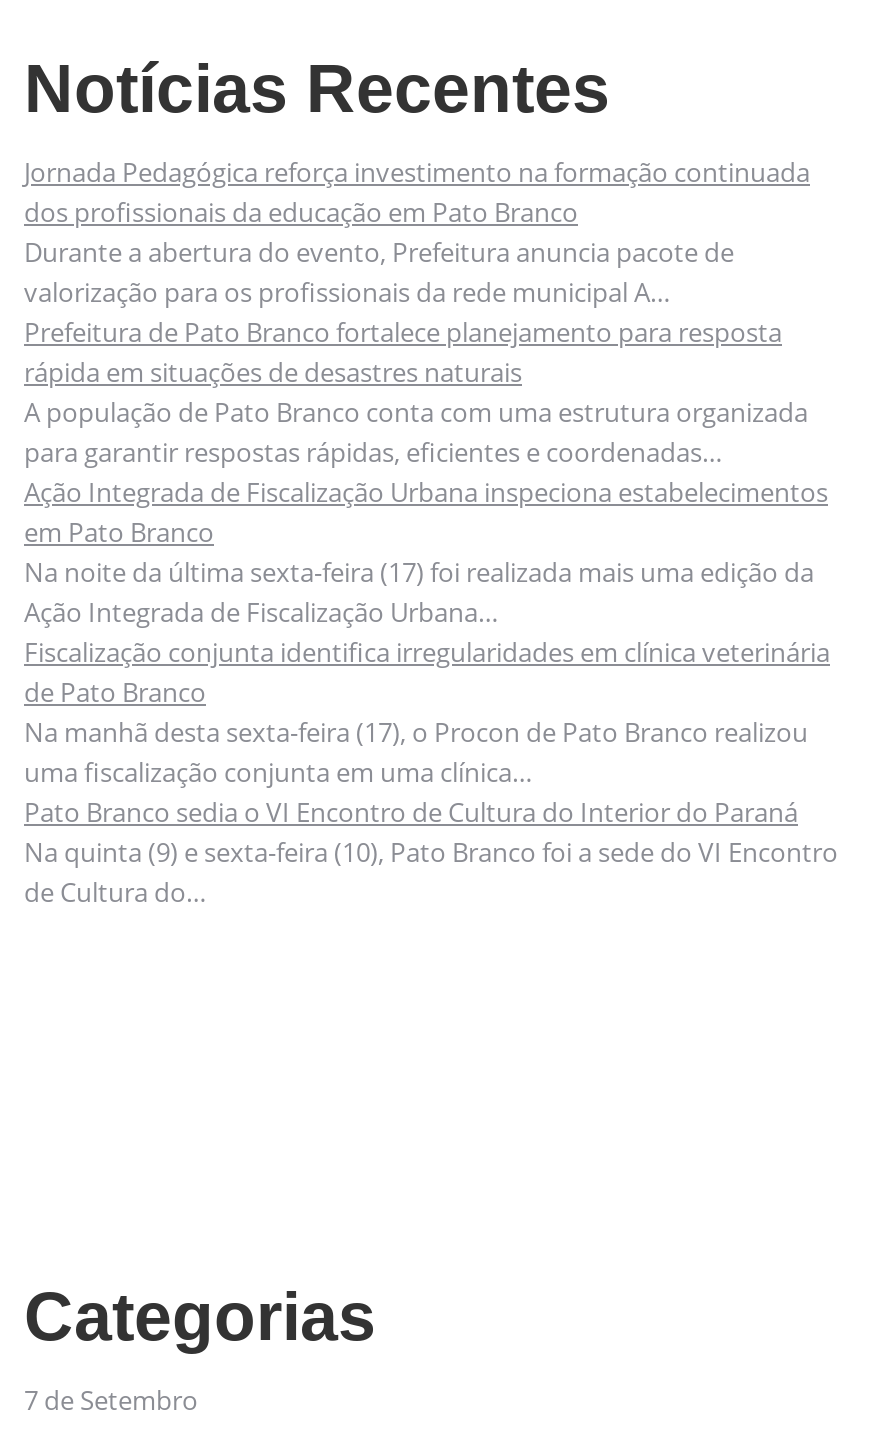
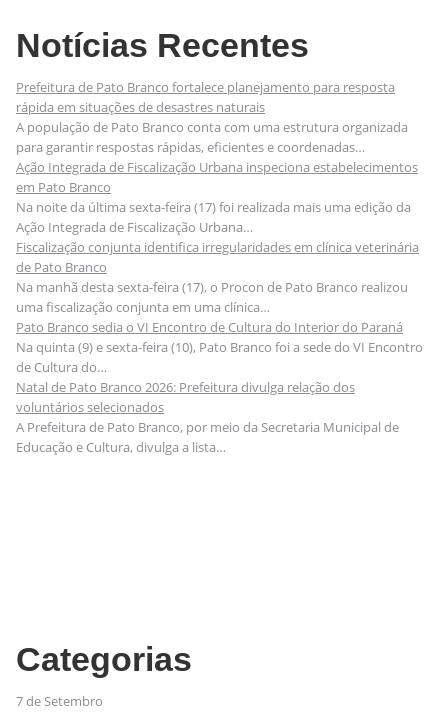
[24,153,810,309] Jornada Pedagógica reforça investimento na formação continuada | dos profissionais da educação em Pato Branco | Durante a abertura do evento, Prefeitura anuncia pacote de | valorização para os profissionais da rede municipal A… -> none
moved [24,313,838,909] -> [16,78,423,376]: Prefeitura de Pato Branco fortalece planejamento para resposta | rápida em situações de desastres naturais | A população de Pato Branco conta com uma estrutura organizada | ... | Na quinta (9) e sexta-feira (10), Pato Branco foi a sede do VI Encontro | de Cultura do…
none -> [16,378,399,456] Natal de Pato Branco 2026: Prefeitura divulga relação dos | voluntários selecionados | A Prefeitura de Pato Branco, por meio da Secretaria Municipal de | Educação e Cultura, divulga a lista…

